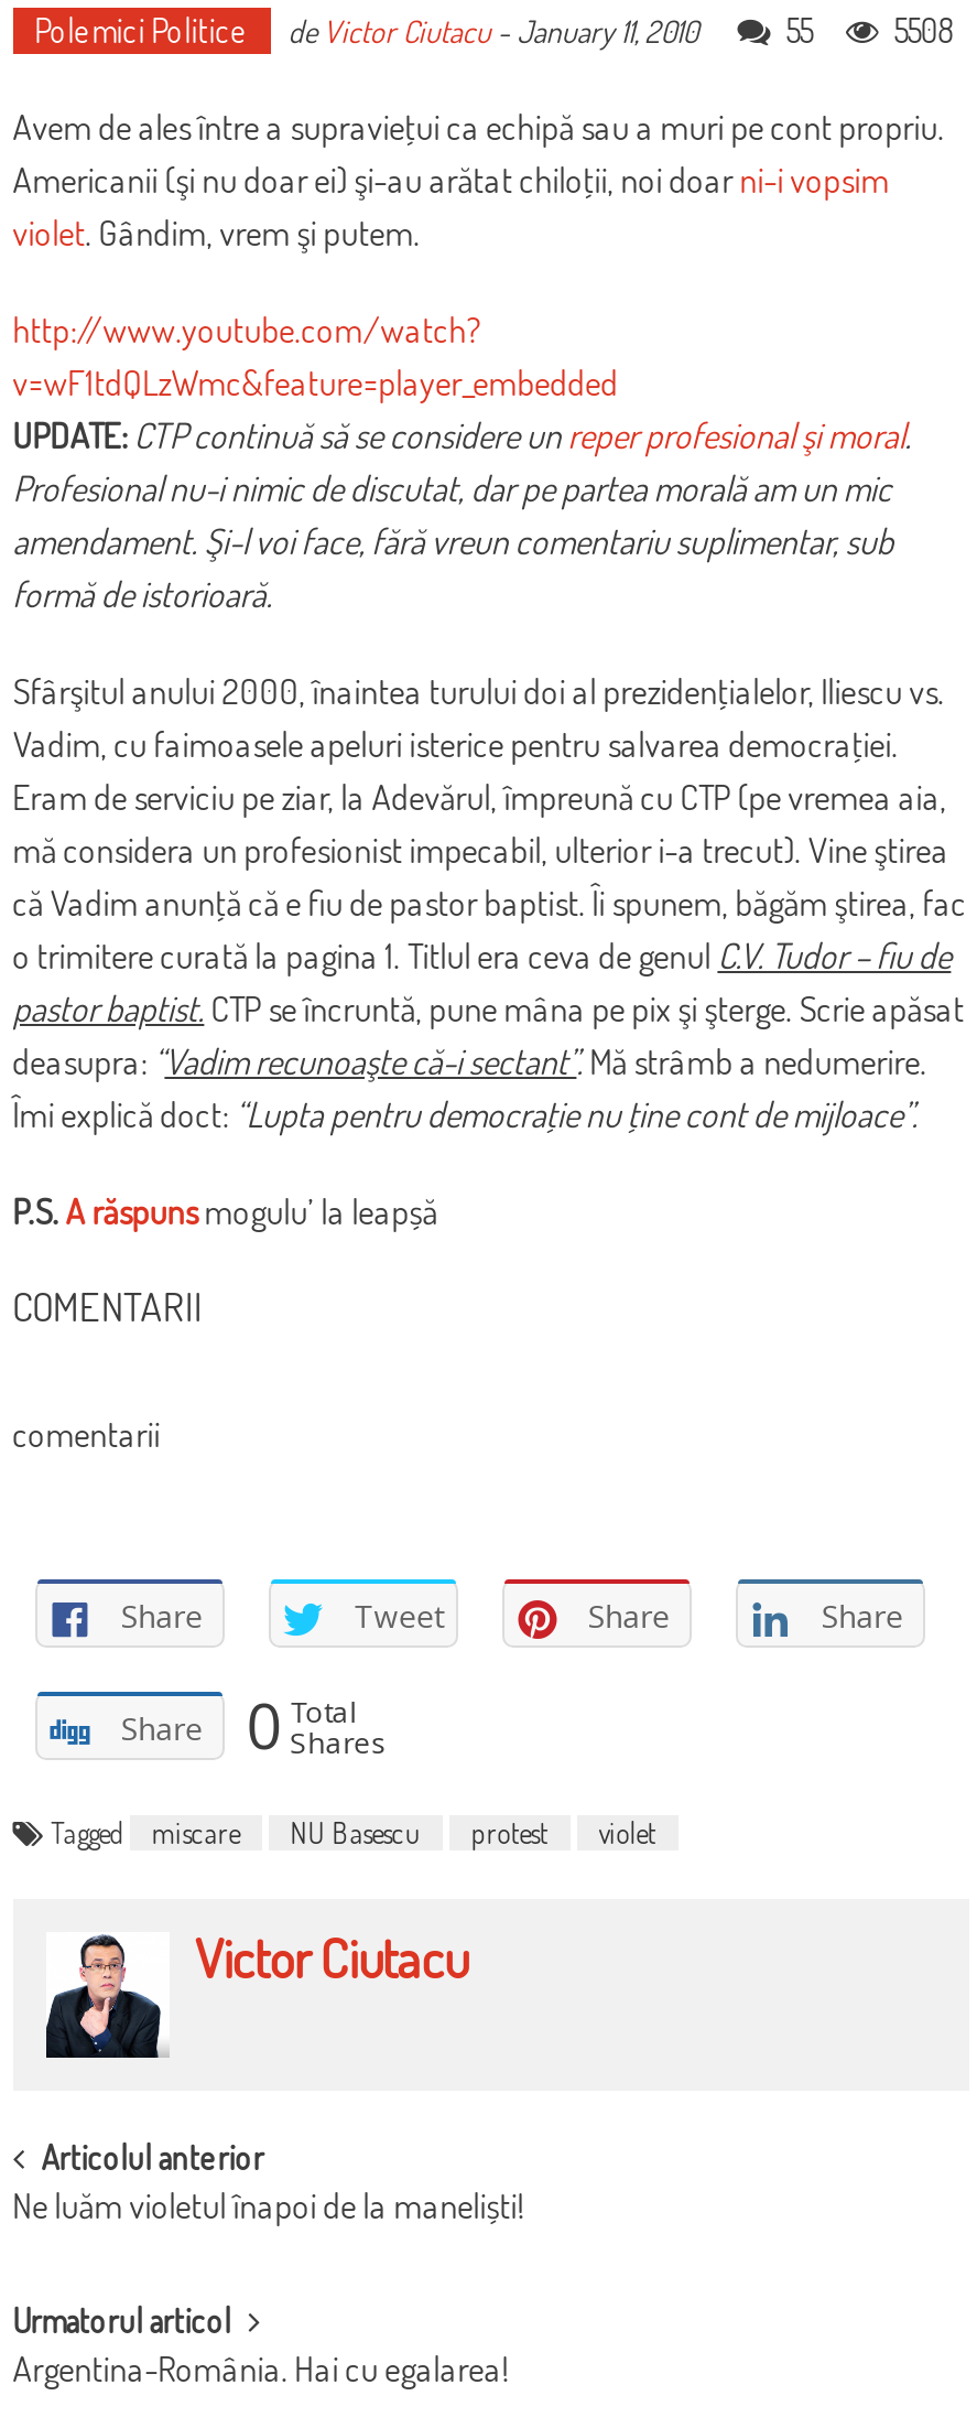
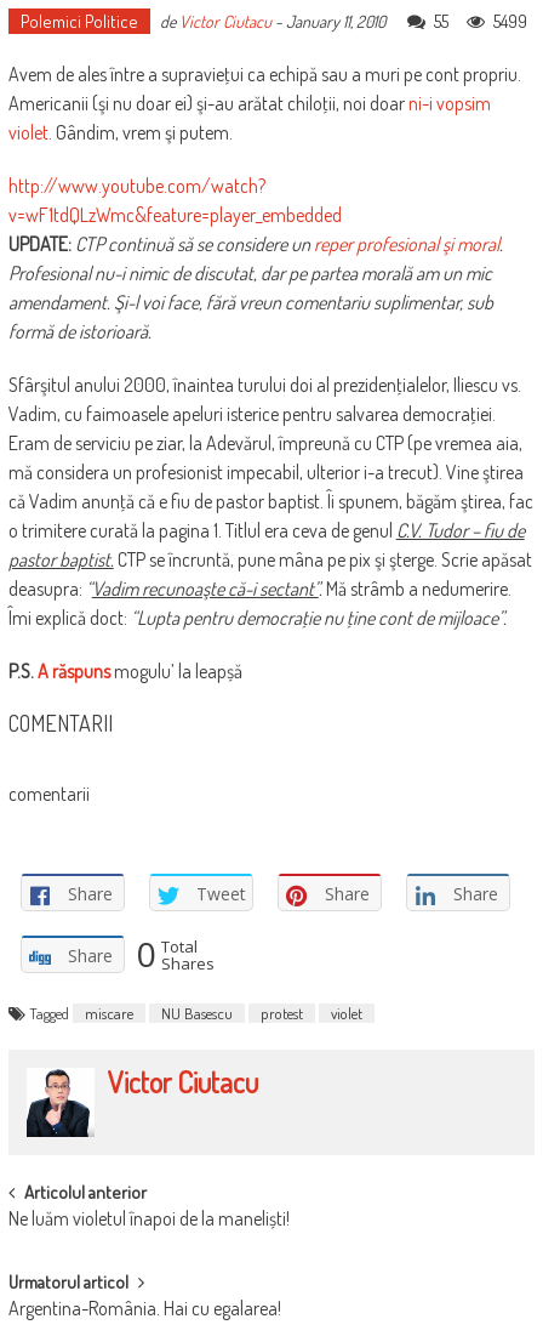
[786,11,955,53] 55 5508 -> [434,10,527,33] 55 5499

